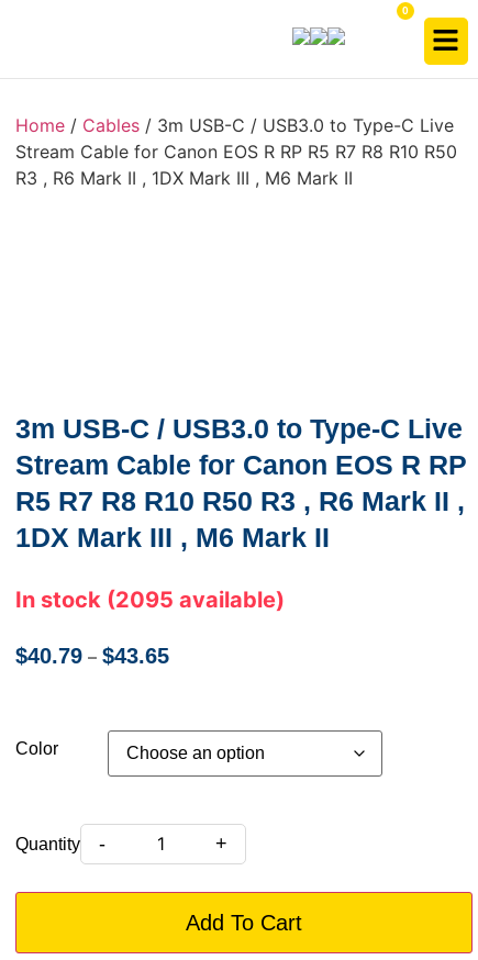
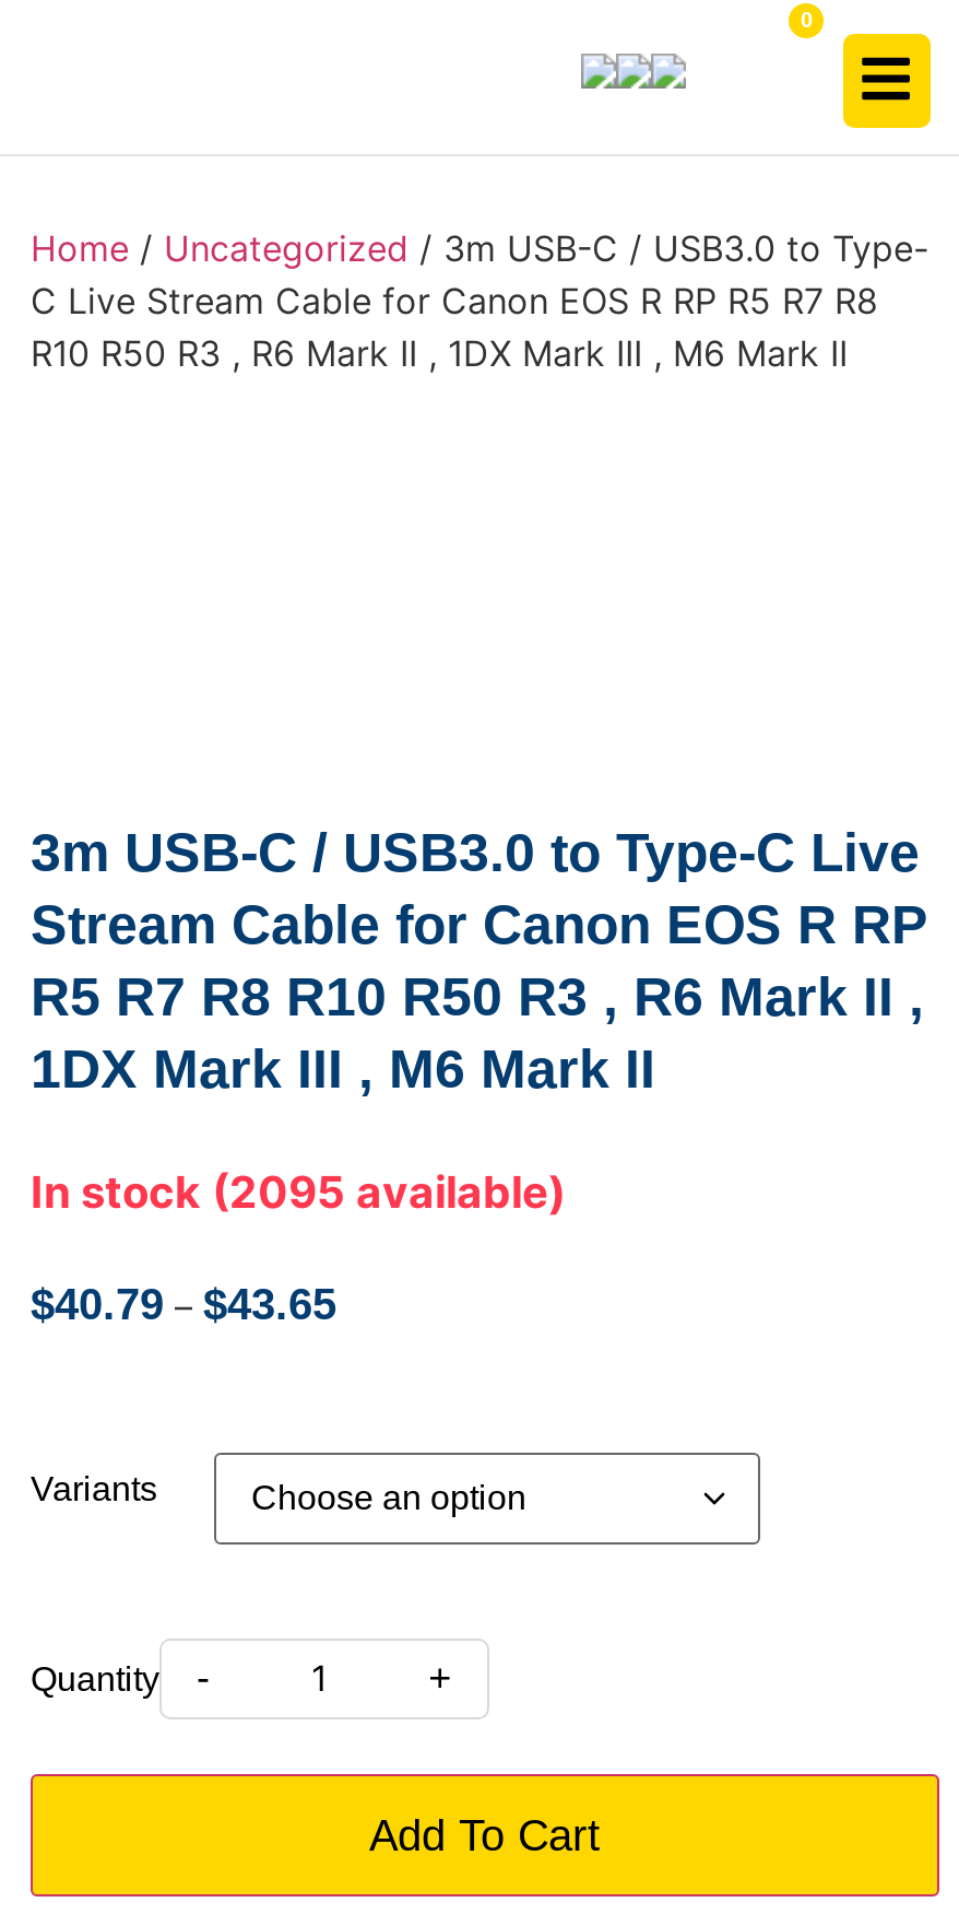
[15,114,457,189] Home / Cables / 3m USB-C / USB3.0 to Type-C Live | Stream Cable for Canon EOS R RP R5 R7 R8 R10 R50 | R3 , R6 Mark II , 1DX Mark III , M6 Mark II -> [31,226,928,375] Home / Uncategorized / 3m USB-C / USB3.0 to Type- | C Live Stream Cable for Canon EOS R RP R5 R7 R8 | R10 R50 R3 , R6 Mark II , 1DX Mark III , M6 Mark II
[15,739,58,758] Color -> [31,1470,157,1507] Variants

